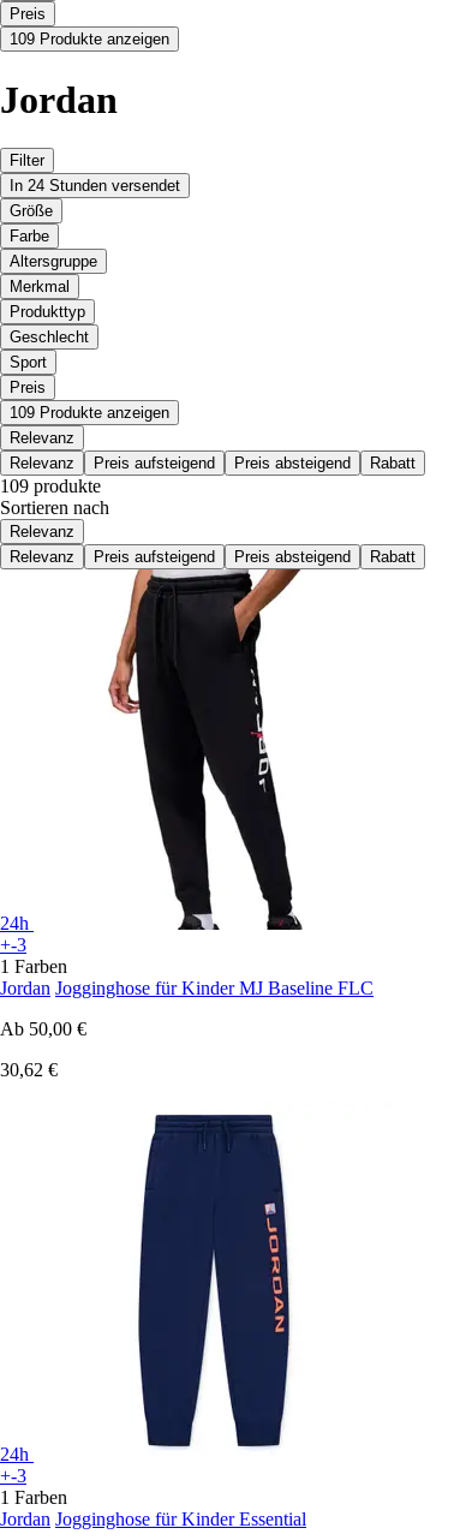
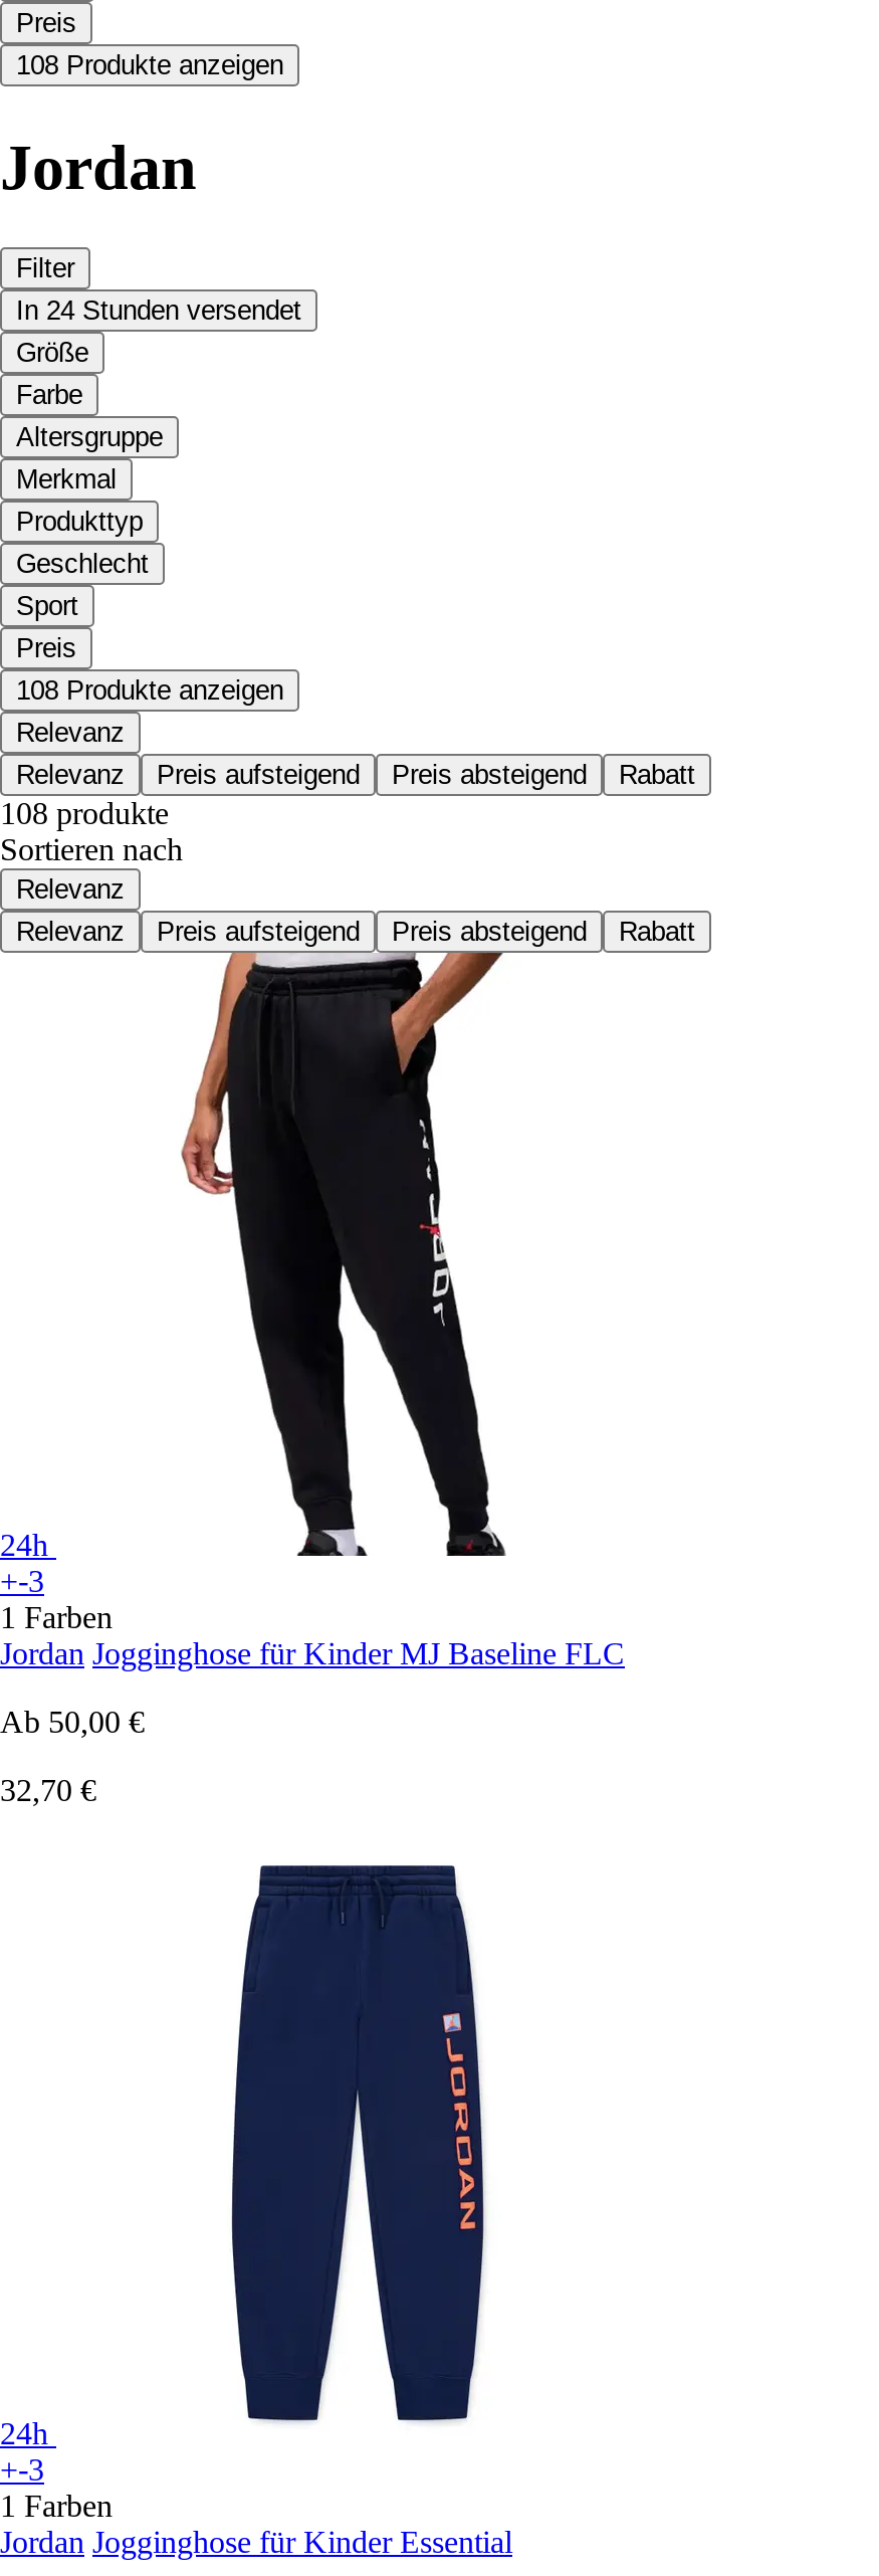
[10,31,169,49] 109 Produkte anzeigen -> [16,51,283,81] 108 Produkte anzeigen
[10,404,169,422] 109 Produkte anzeigen -> [16,676,283,706] 108 Produkte anzeigen
[0,476,101,497] 109 produkte -> [0,797,169,831] 108 produkte
[0,1060,58,1080] 30,62 € -> [0,1774,96,1808] 32,70 €

